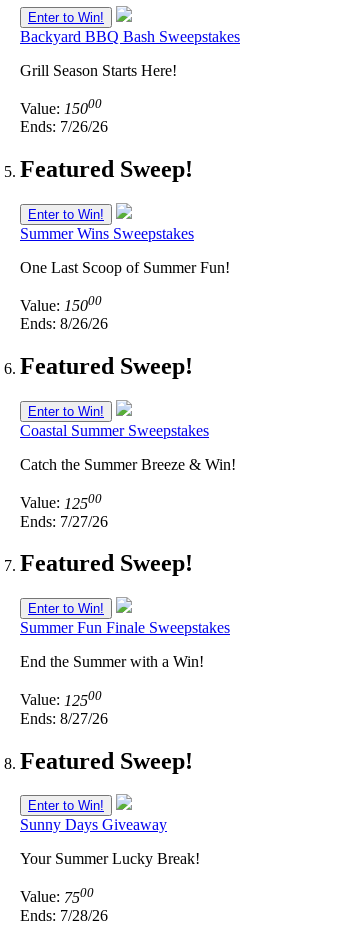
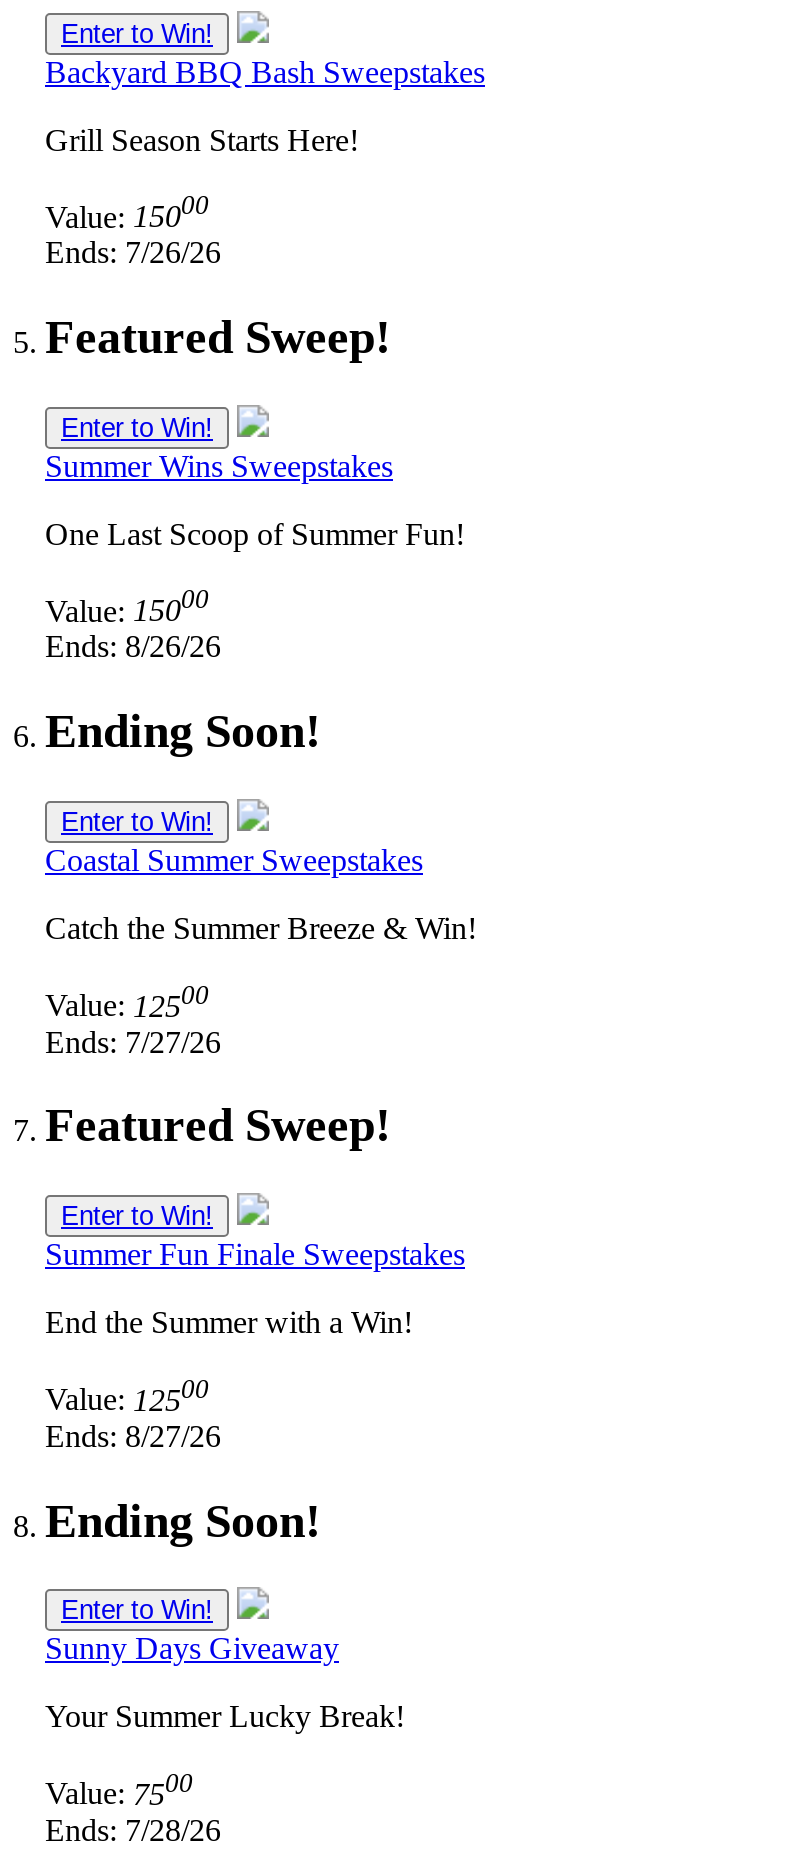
[20,353,193,379] Featured Sweep! -> [45,706,321,758] Ending Soon!
[20,748,193,774] Featured Sweep! -> [45,1494,321,1546] Ending Soon!

